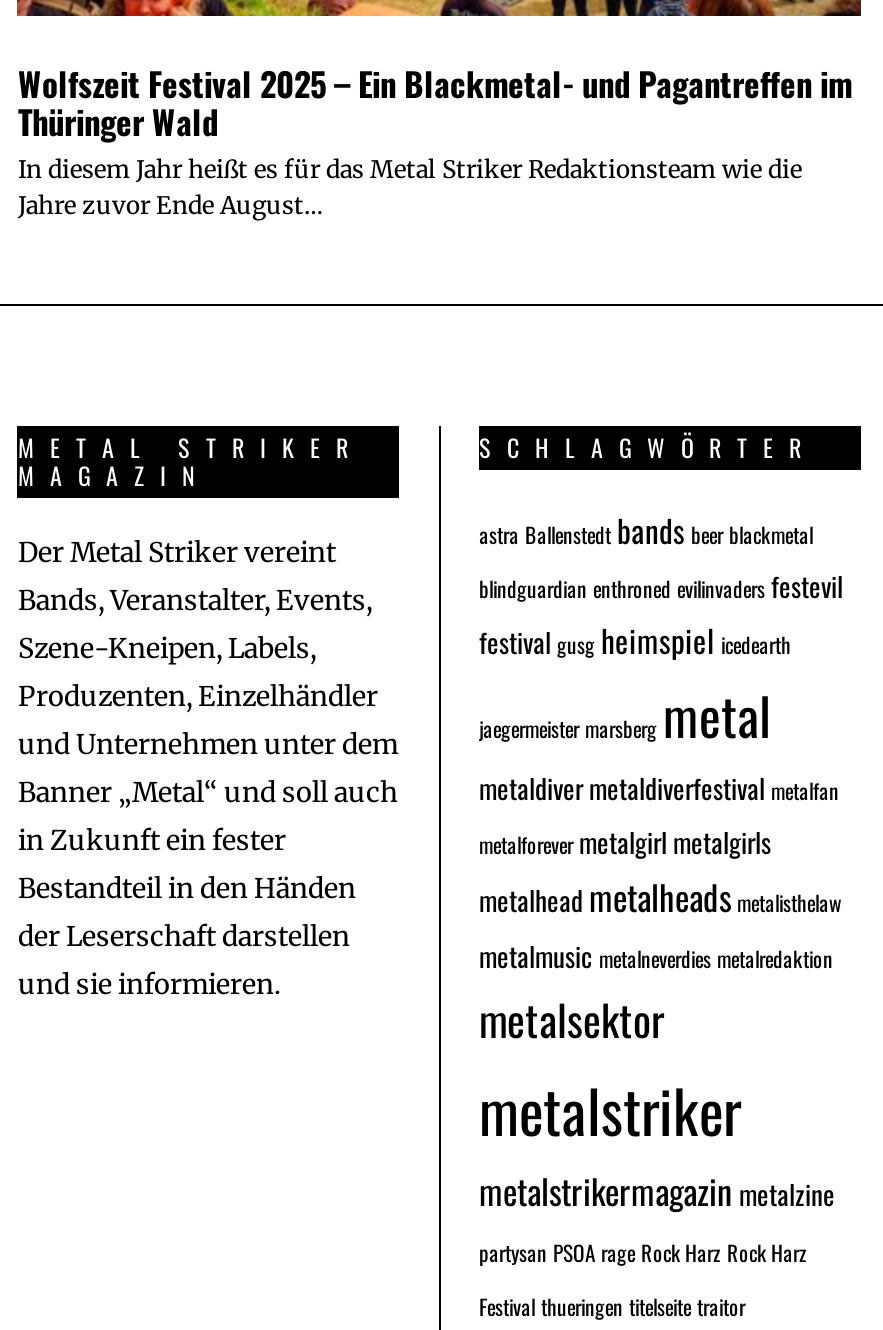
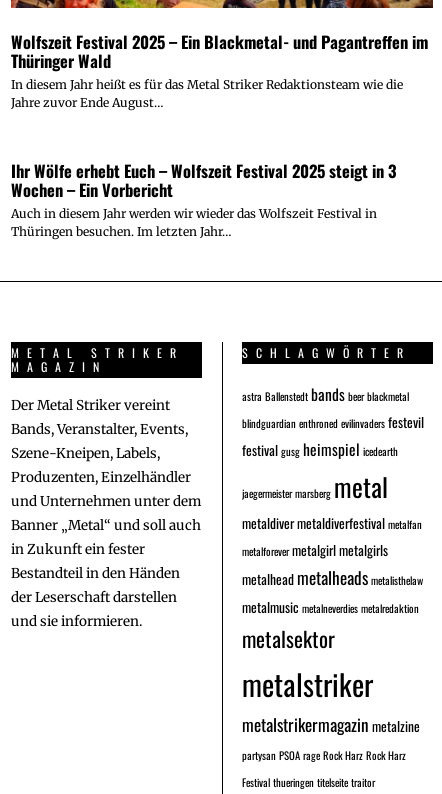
none -> [11,158,396,239] Ihr Wölfe erhebt Euch – Wolfszeit Festival 2025 steigt in 3 | Wochen – Ein Vorbericht | Auch in diesem Jahr werden wir wieder das Wolfszeit Festival in | Thüringen besuchen. Im letzten Jahr…

